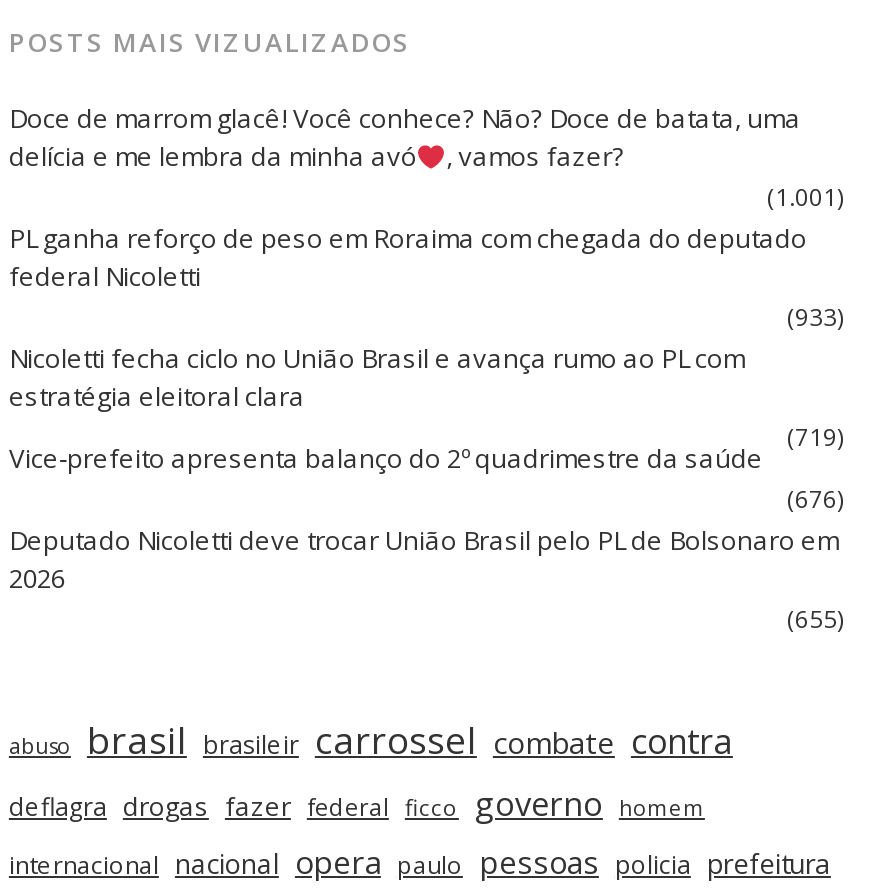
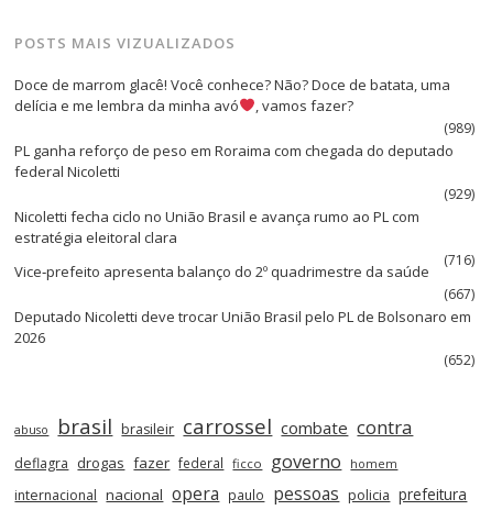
[767,180,843,214] (1.001) -> [443,119,474,137] (989)
[787,300,843,334] (933) -> [443,185,474,203] (929)
[787,420,843,454] (719) -> [443,251,474,269] (716)
[787,481,843,515] (676) -> [443,284,474,303] (667)
[787,601,843,635] (655) -> [443,350,474,369] (652)

